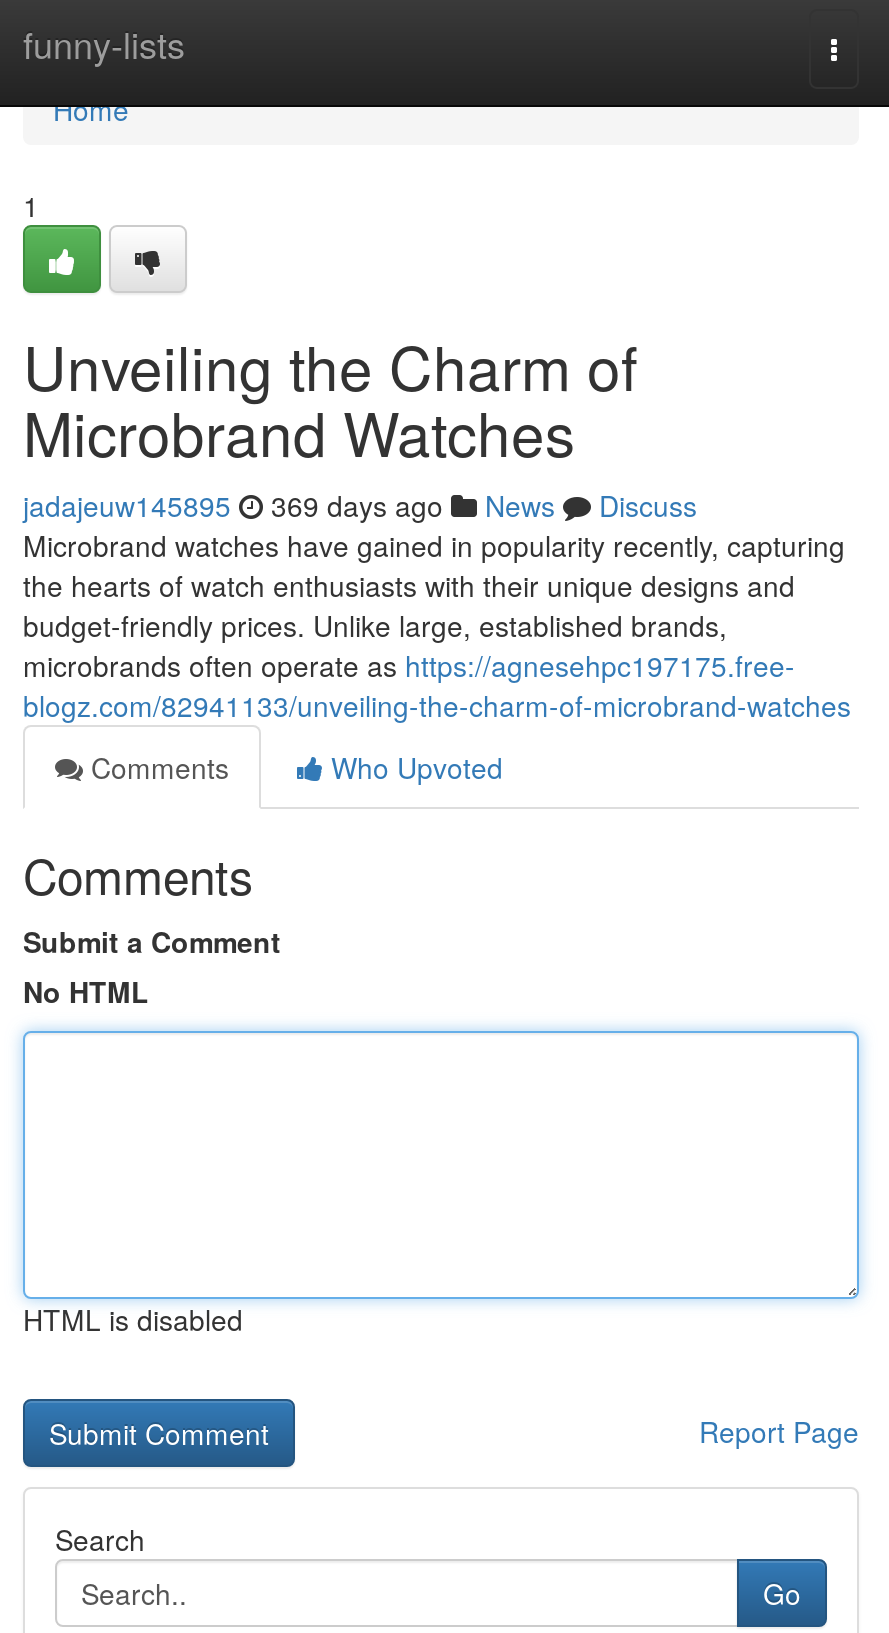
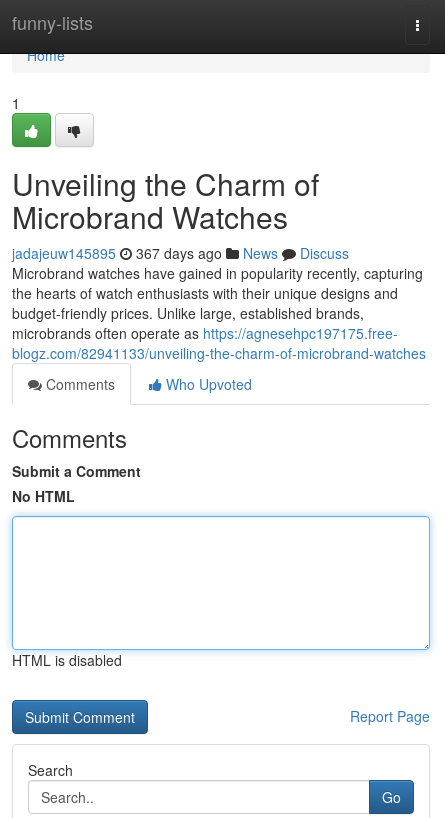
[23,485,697,525] jadajeuw145895 369 days ago News Discuss -> [12,243,349,263] jadajeuw145895 367 days ago News Discuss

